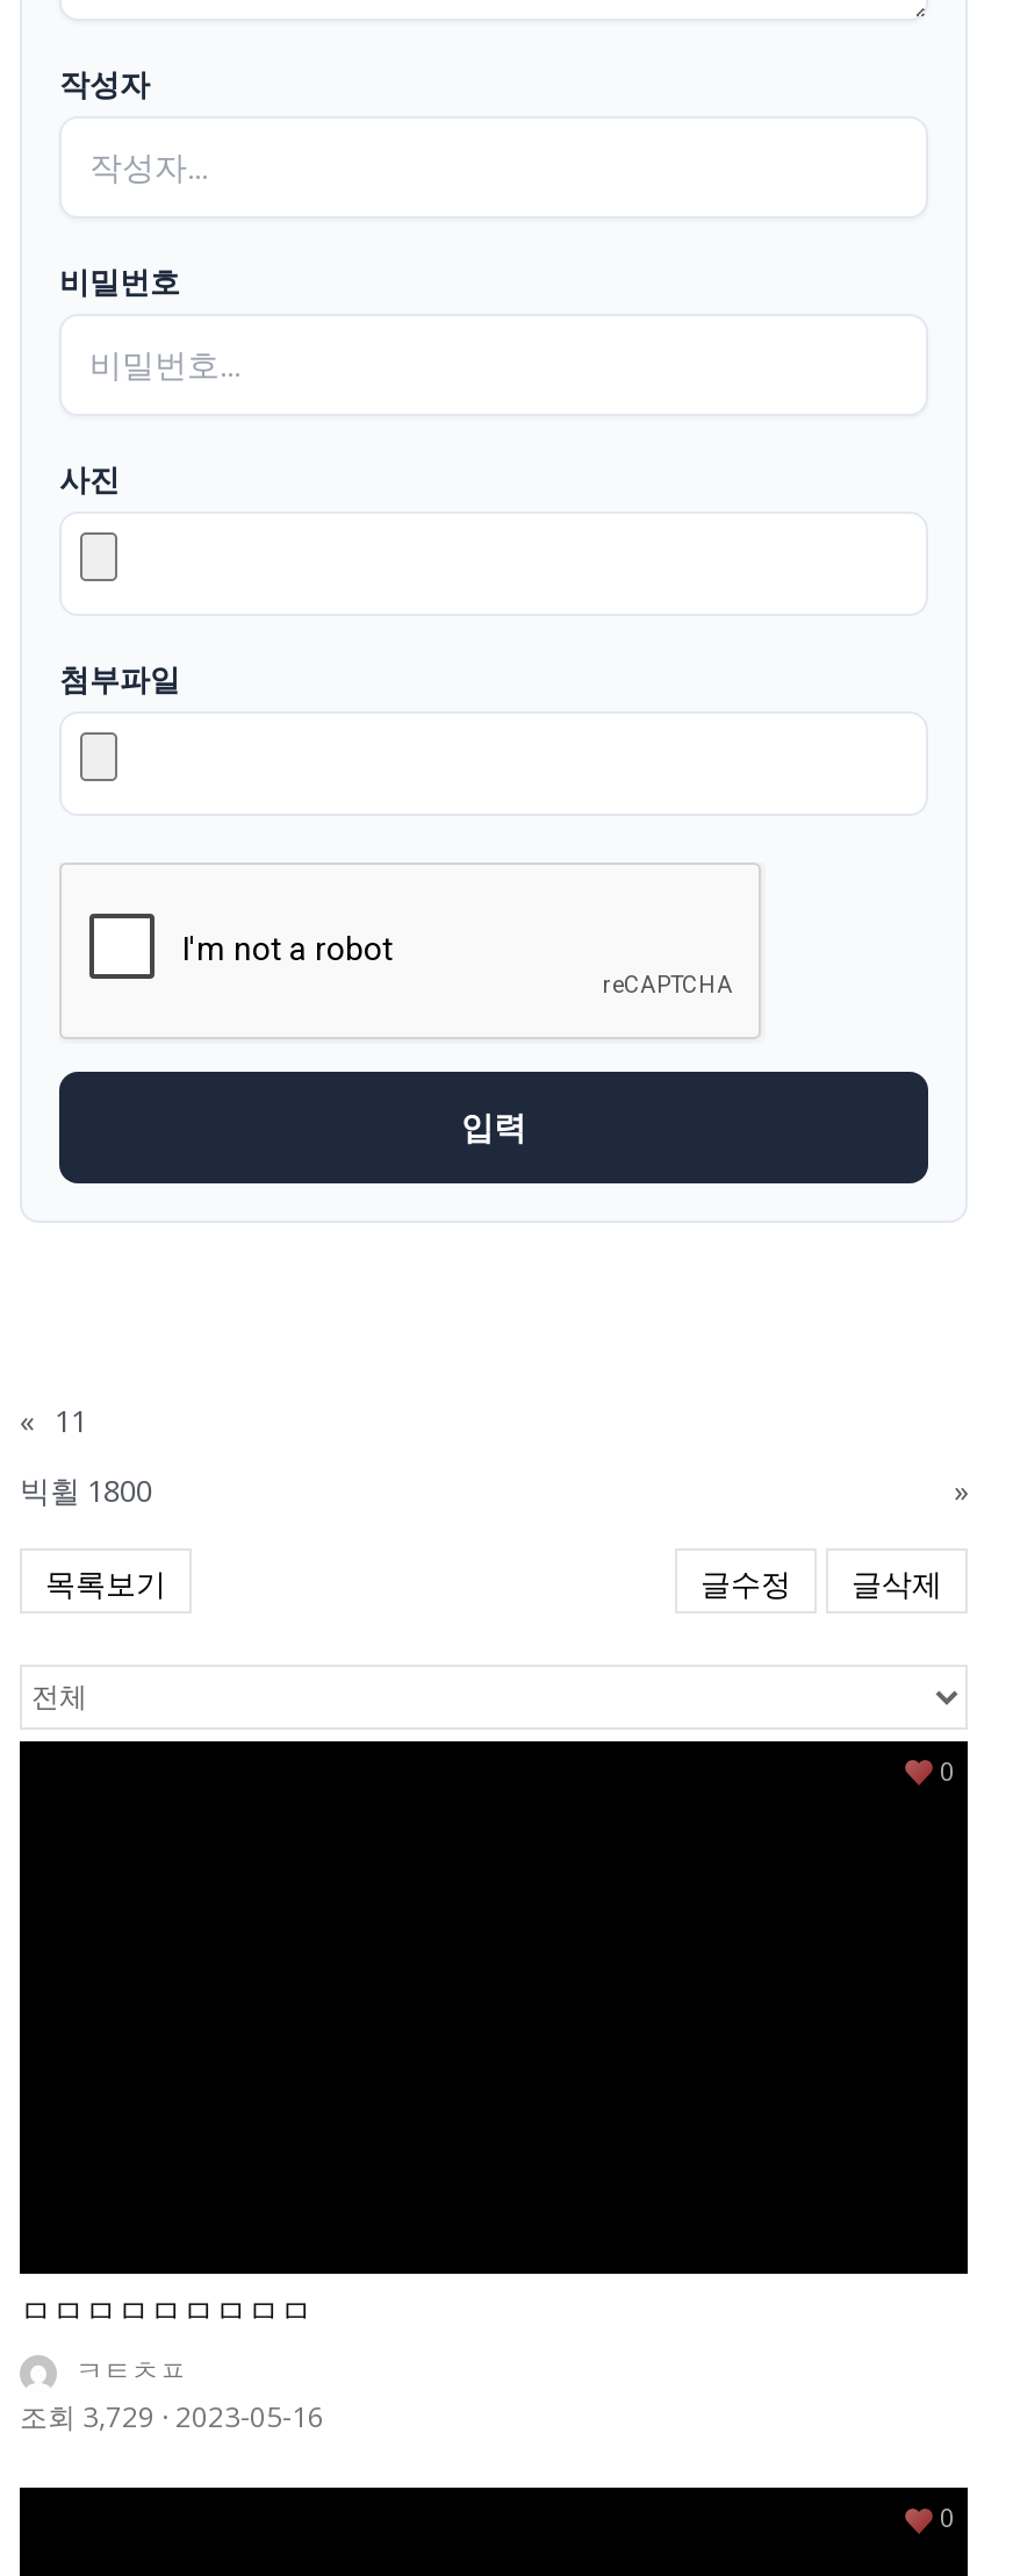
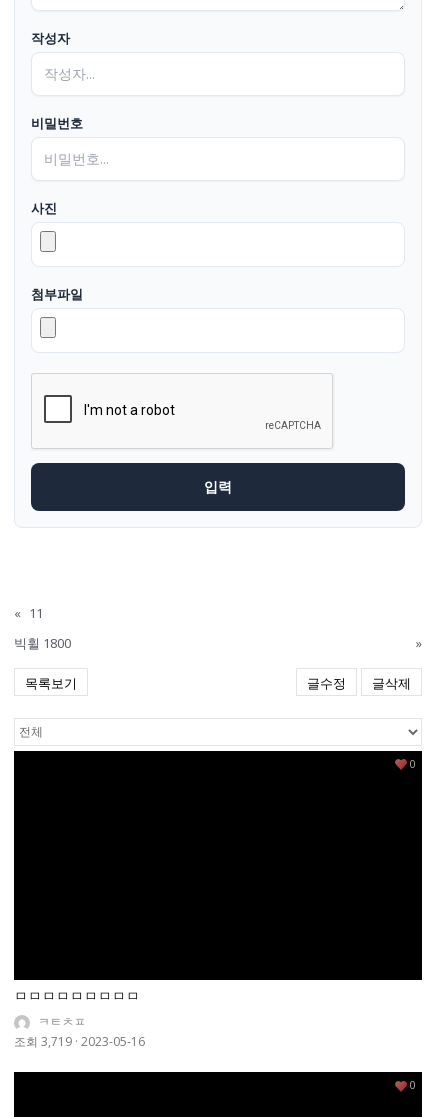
[20,2397,324,2437] 조회 3,729 · 2023-05-16 -> [14,1033,145,1050] 조회 3,719 · 2023-05-16

